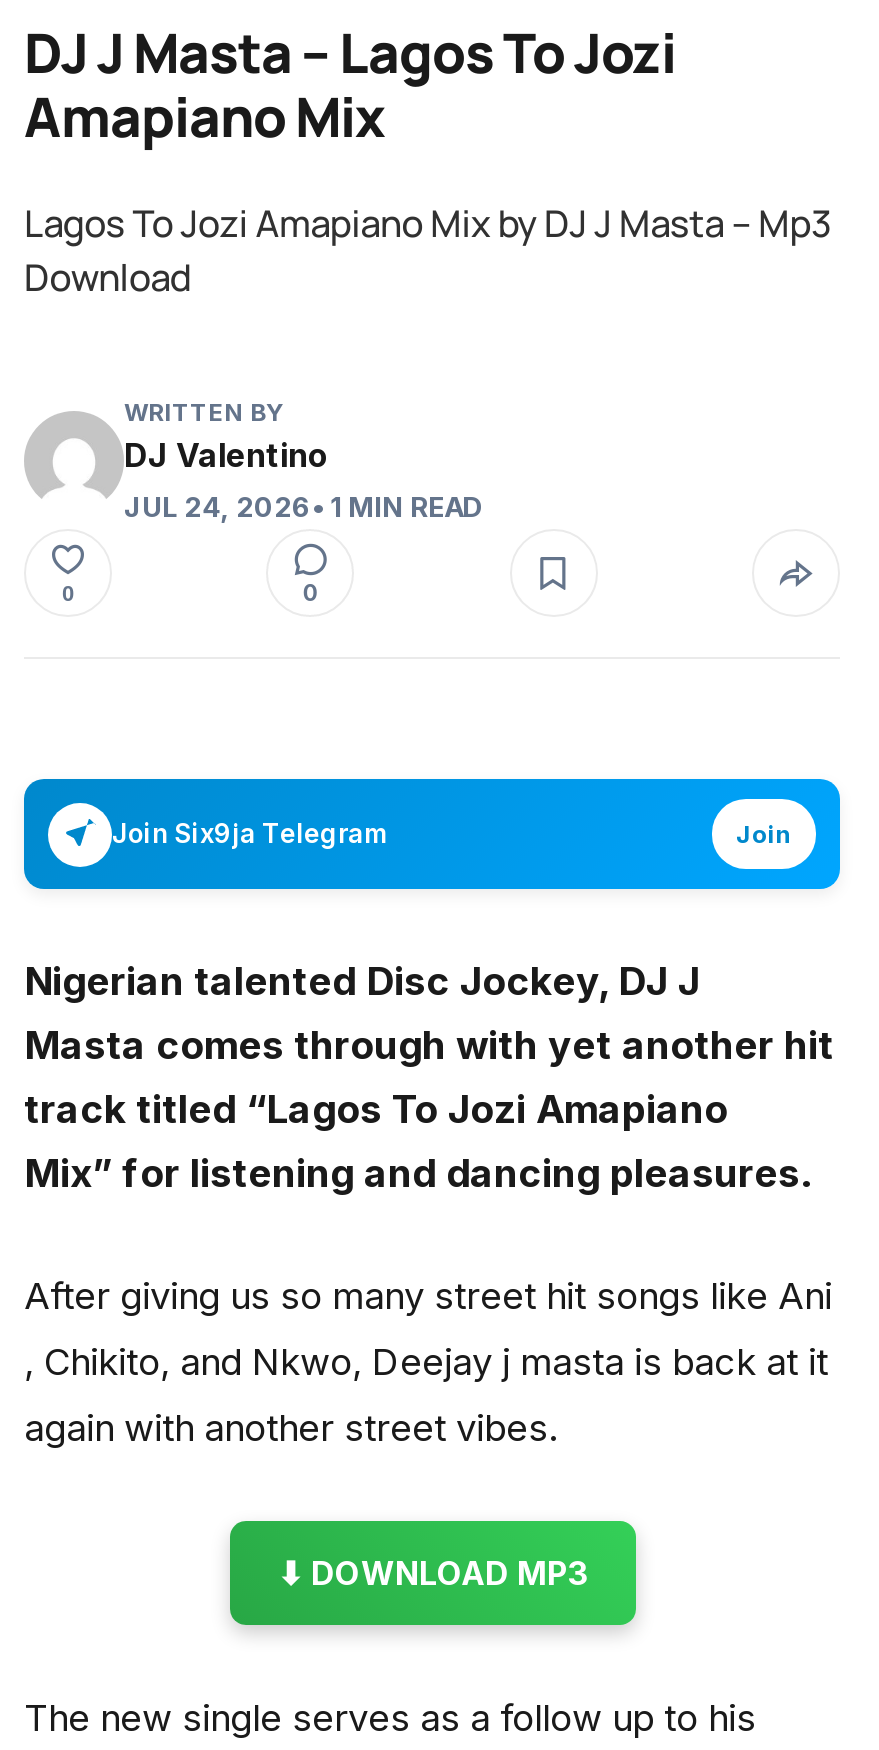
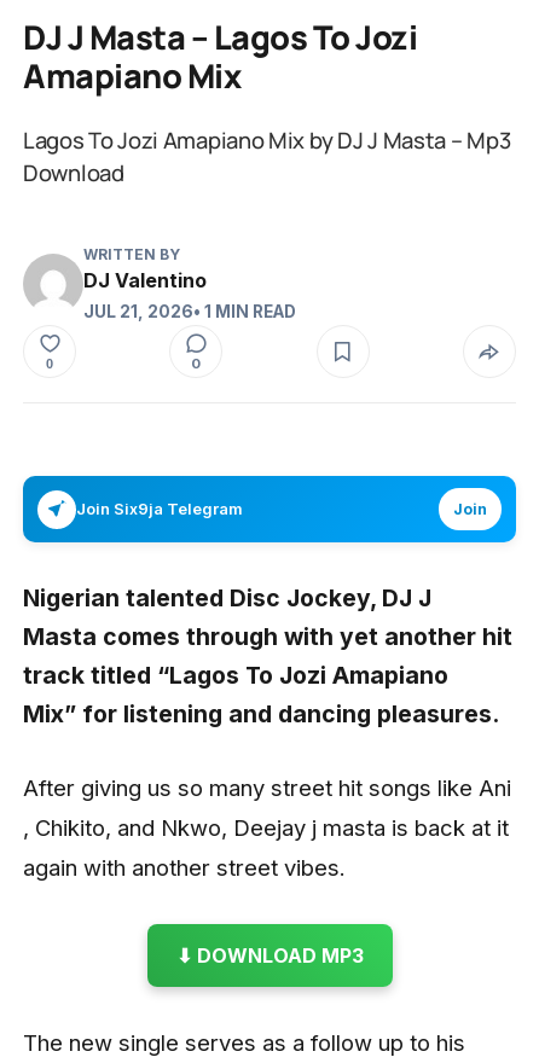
[124,491,482,523] JUL 24, 2026 • 1 MIN READ -> [83,302,296,321] JUL 21, 2026 • 1 MIN READ

